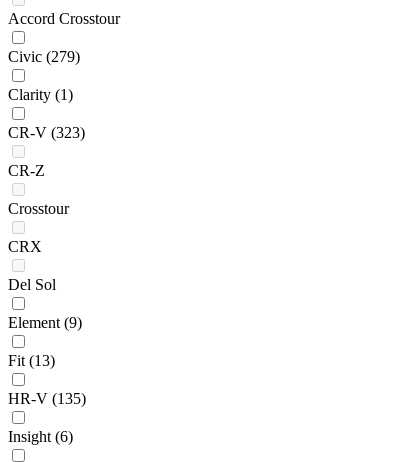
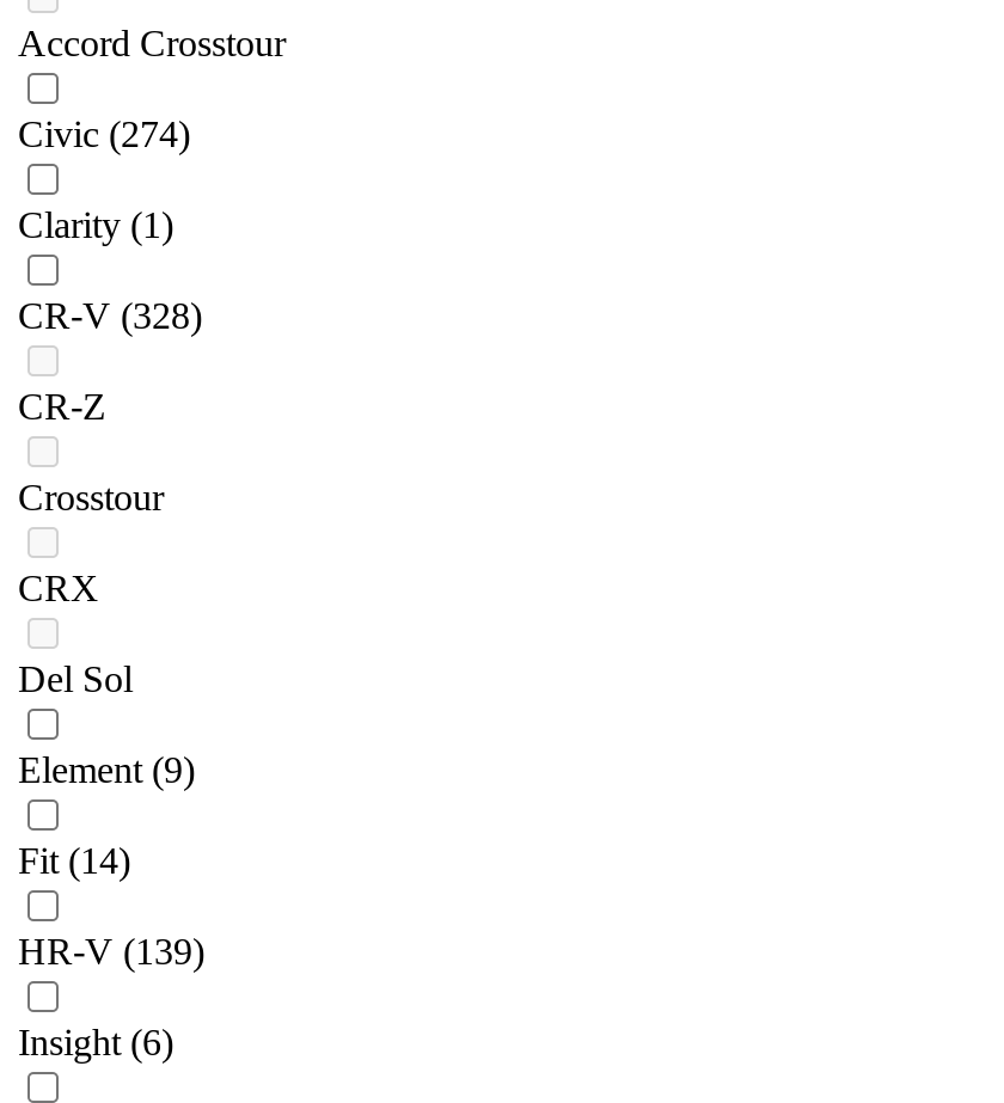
[8,48,80,65] Civic (279) -> [18,114,190,155] Civic (274)
[8,124,85,141] CR-V (323) -> [18,296,202,337] CR-V (328)
[8,352,55,369] Fit (13) -> [18,841,130,882] Fit (14)
[8,390,86,407] HR-V (135) -> [18,932,204,973] HR-V (139)

